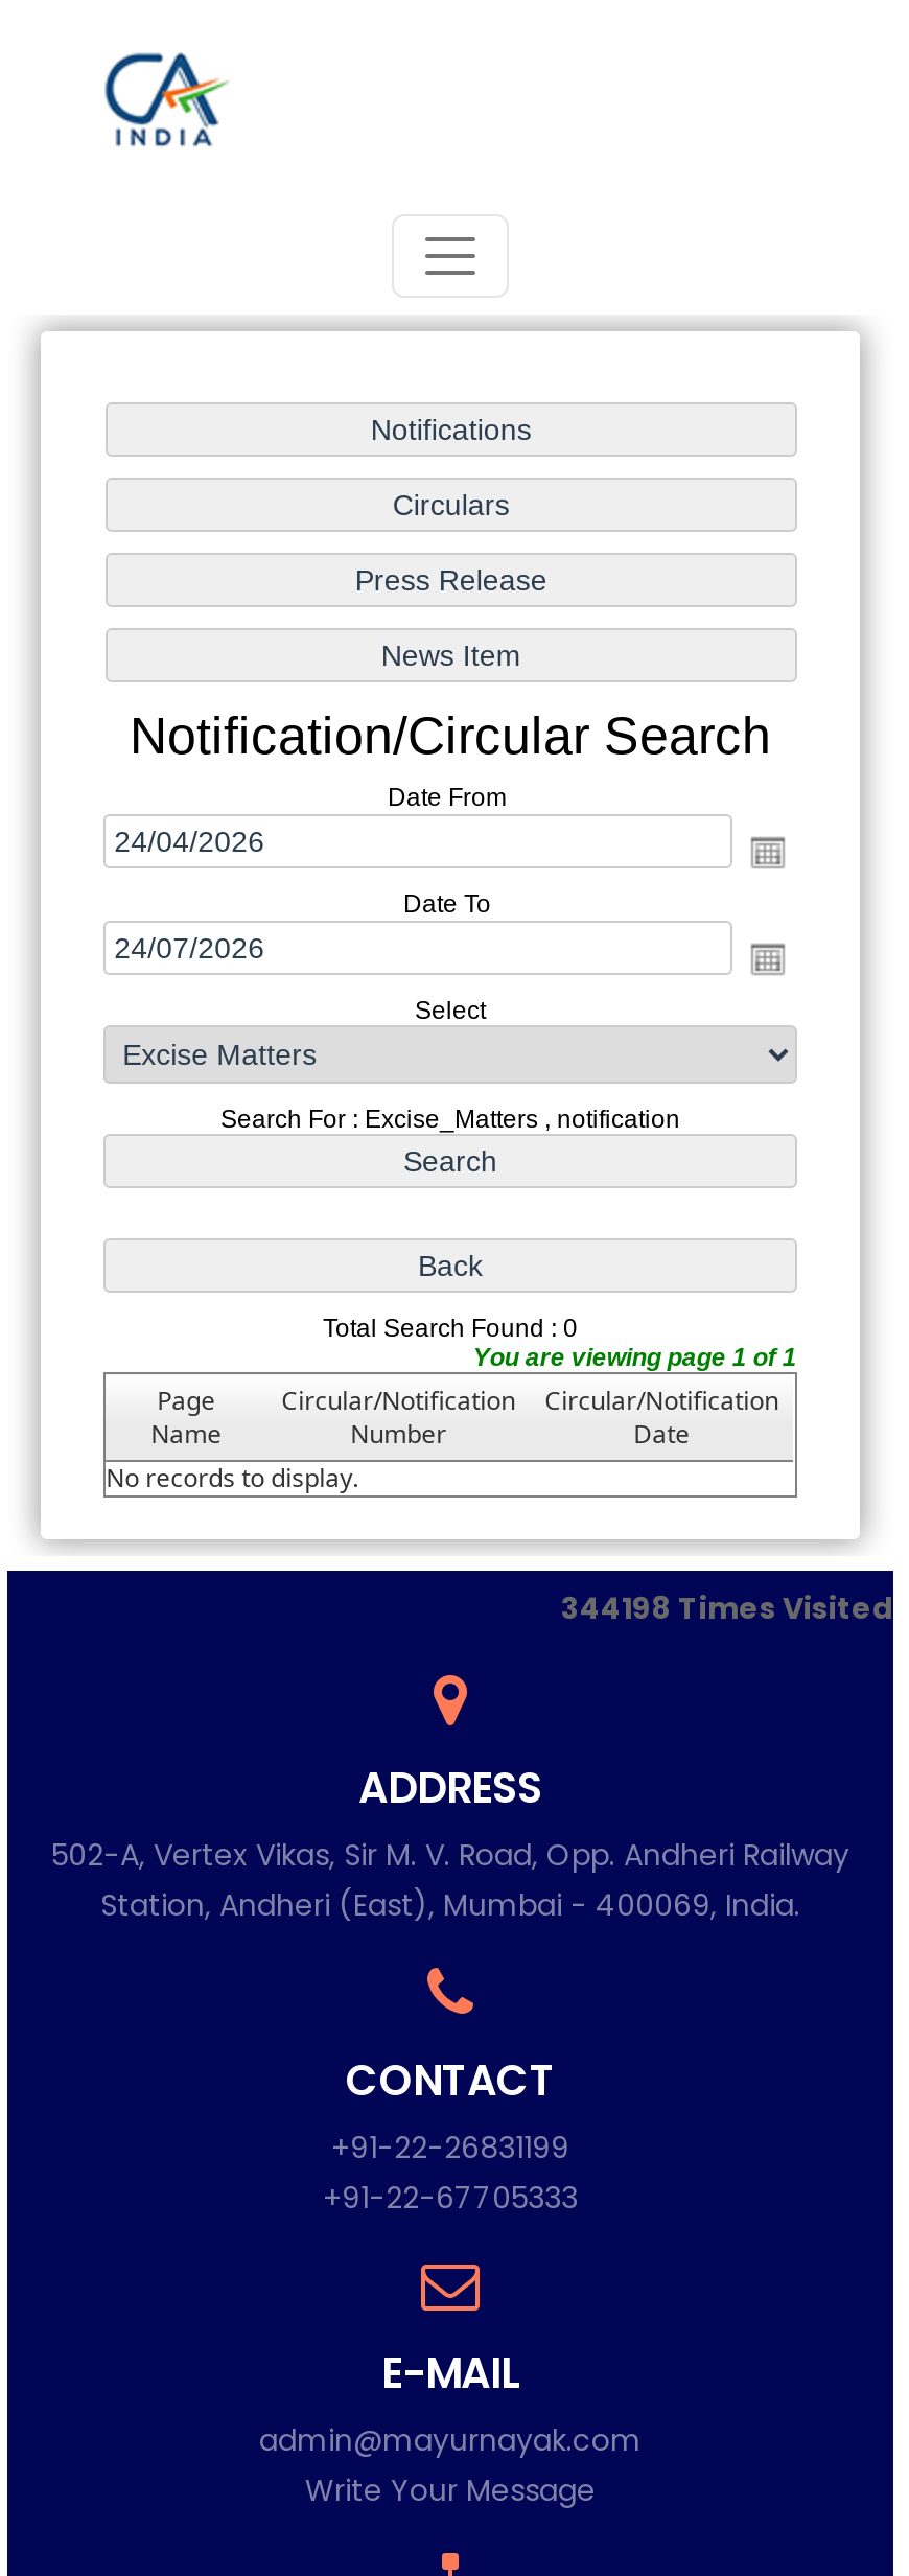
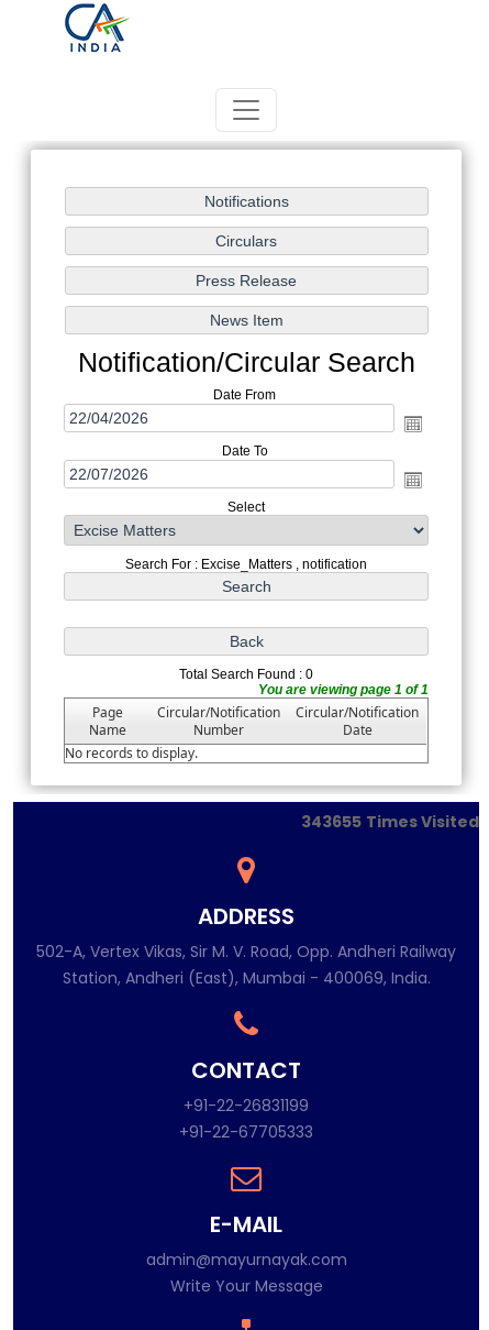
[561,1587,893,1629] 344198 Times Visited -> [301,811,479,833] 343655 Times Visited

